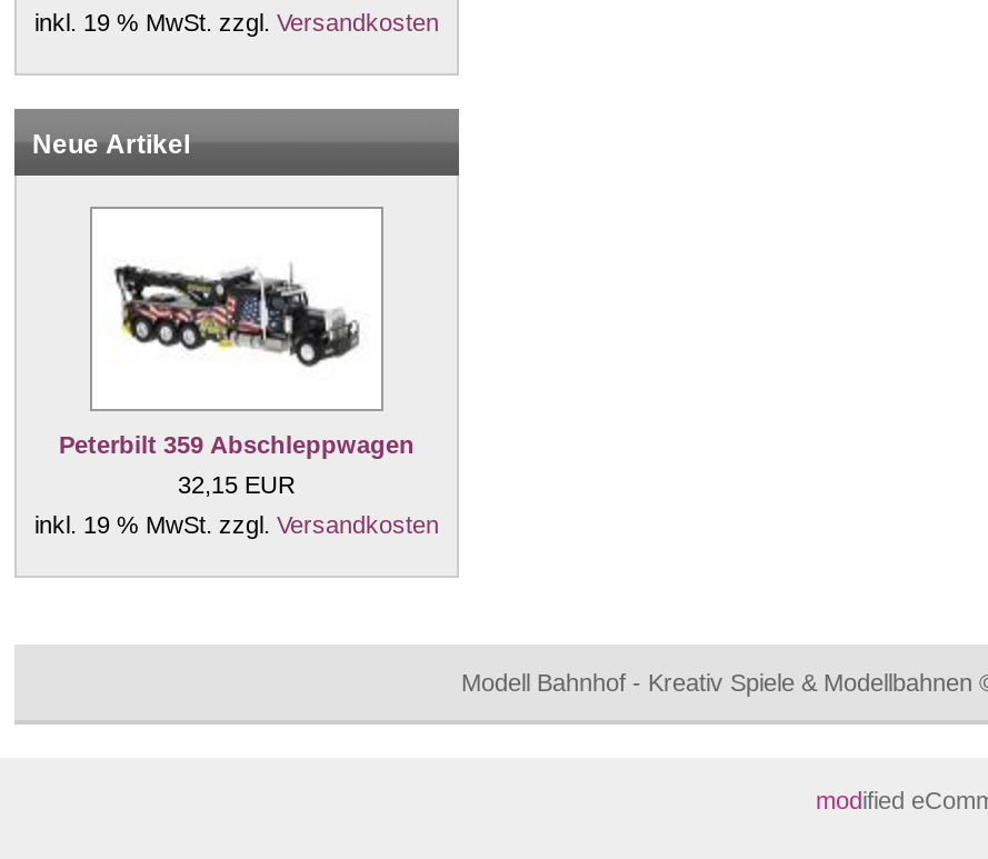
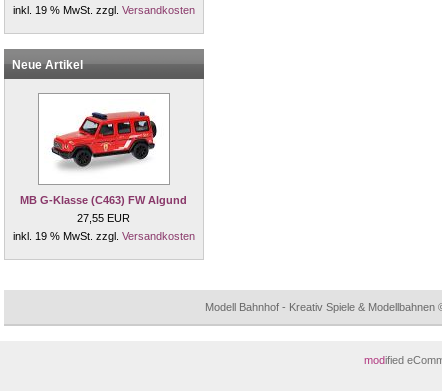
[59,249,415,458] [image] | Peterbilt 359 Abschleppwagen -> [20,111,187,206] [image] | MB G-Klasse (C463) FW Algund
[178,471,296,498] 32,15 EUR -> [77,212,130,224] 27,55 EUR

